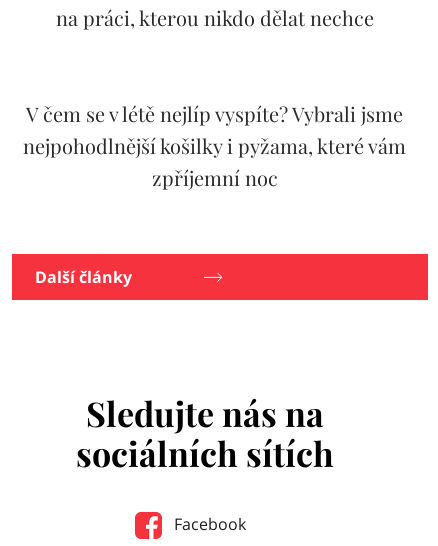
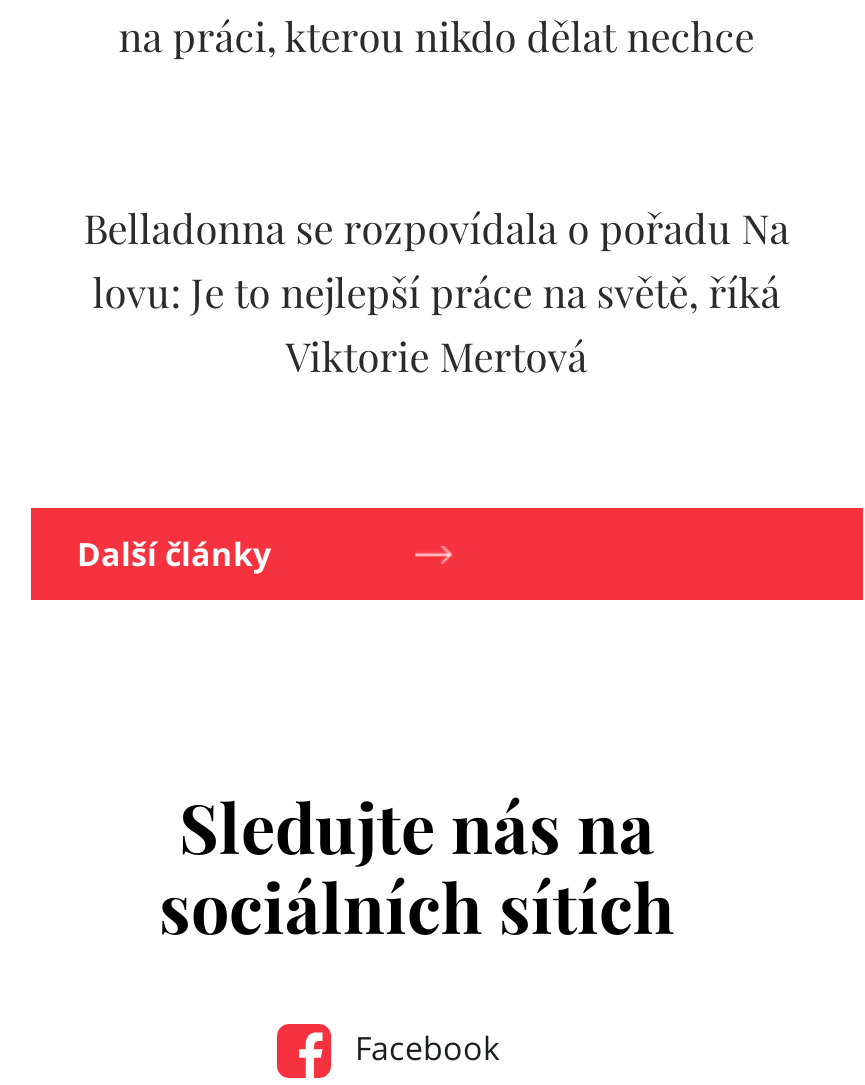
[23,100,406,191] V čem se v létě nejlíp vyspíte? Vybrali jsme | nejpohodlnější košilky i pyžama, které vám | zpříjemní noc -> [84,199,790,381] Belladonna se rozpovídala o pořadu Na | lovu: Je to nejlepší práce na světě, říká | Viktorie Mertová

